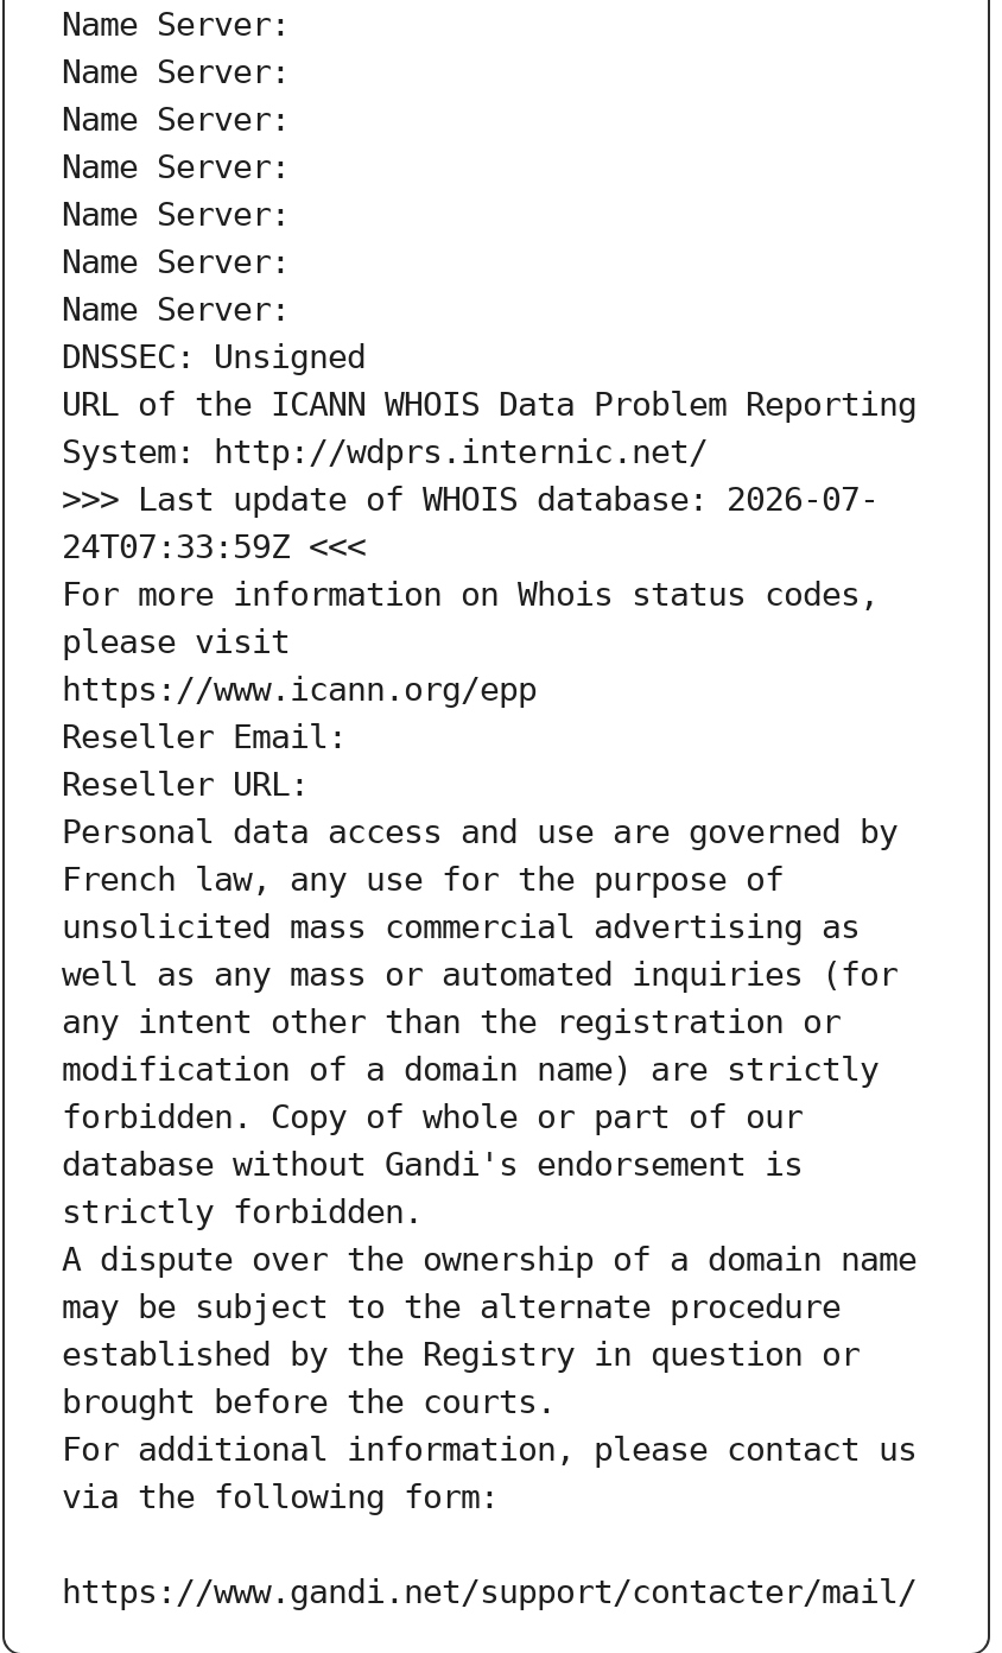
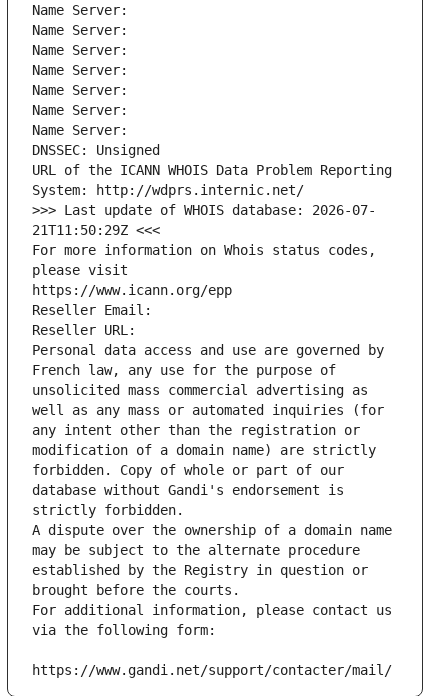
[62,528,366,566] 24T07:33:59Z <<< -> [32,222,160,238] 21T11:50:29Z <<<

